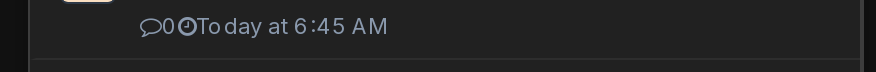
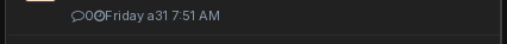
[162,12,388,40] 0 Today at 6:45 AM -> [84,7,220,24] 0 Friday a31 7:51 AM

